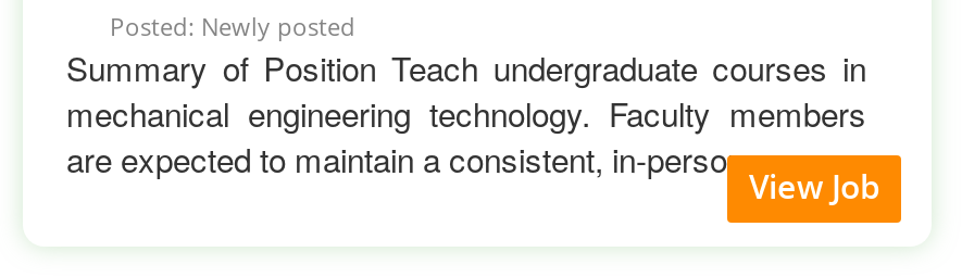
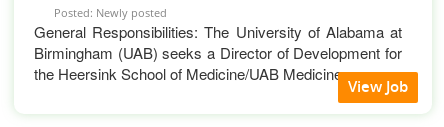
[66,45,866,182] Summary of Position Teach undergraduate courses in | mechanical engineering technology. Faculty members | are expected to maintain a consistent, in-person ... -> [34,21,402,84] General Responsibilities: The University of Alabama at | Birmingham (UAB) seeks a Director of Development for | the Heersink School of Medicine/UAB Medicine ...

